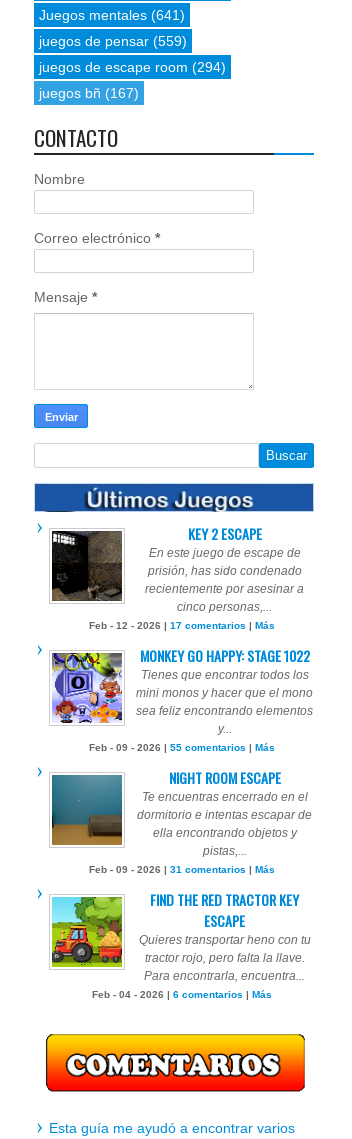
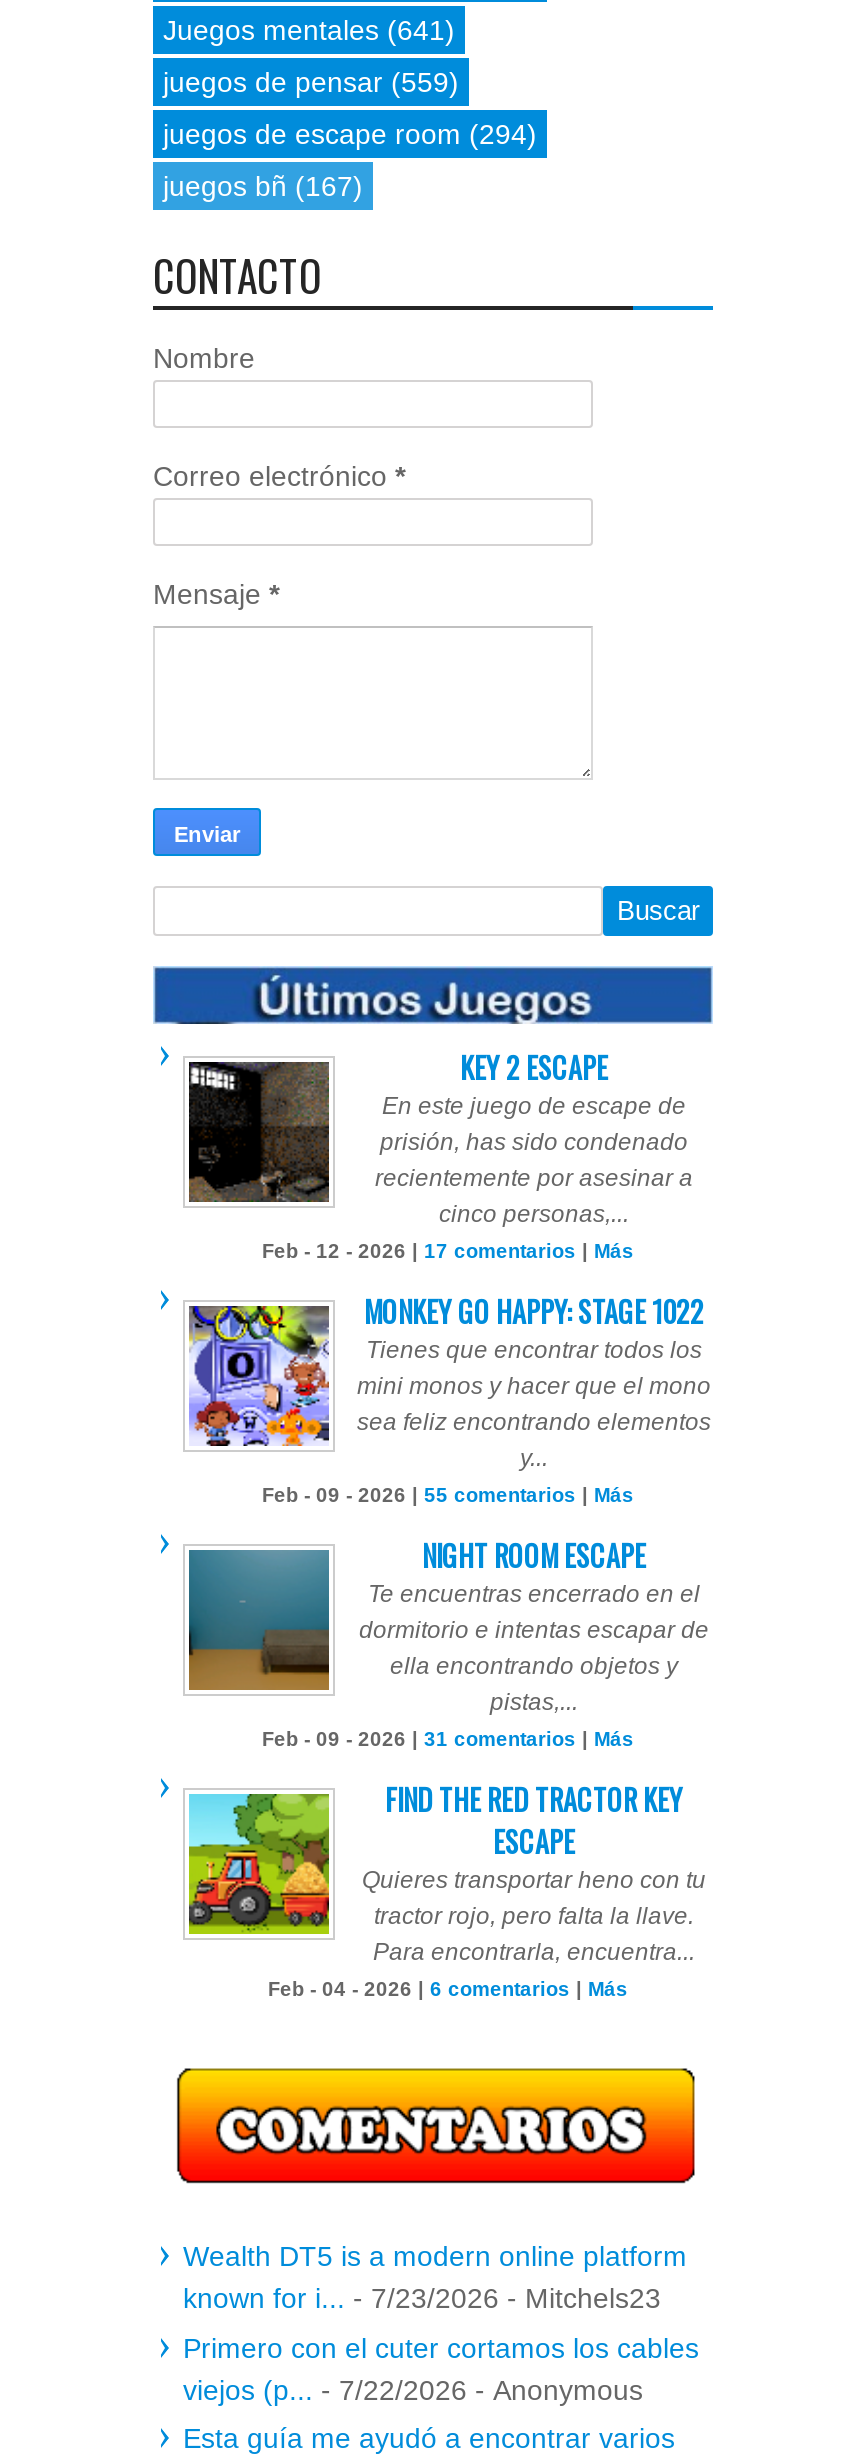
none -> [183,2240,699,2405] Wealth DT5 is a modern online platform | known for i... - 7/23/2026 - Mitchels23 | Primero con el cuter cortamos los cables | viejos (p... - 7/22/2026 - Anonymous

